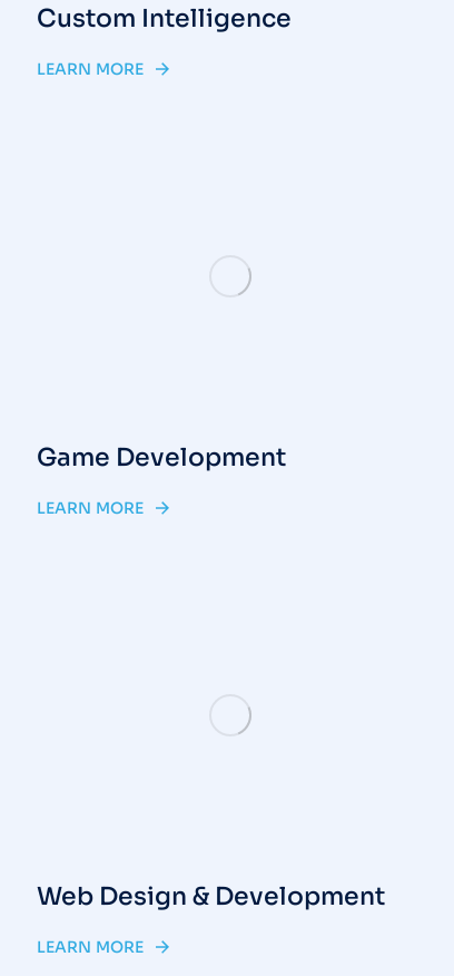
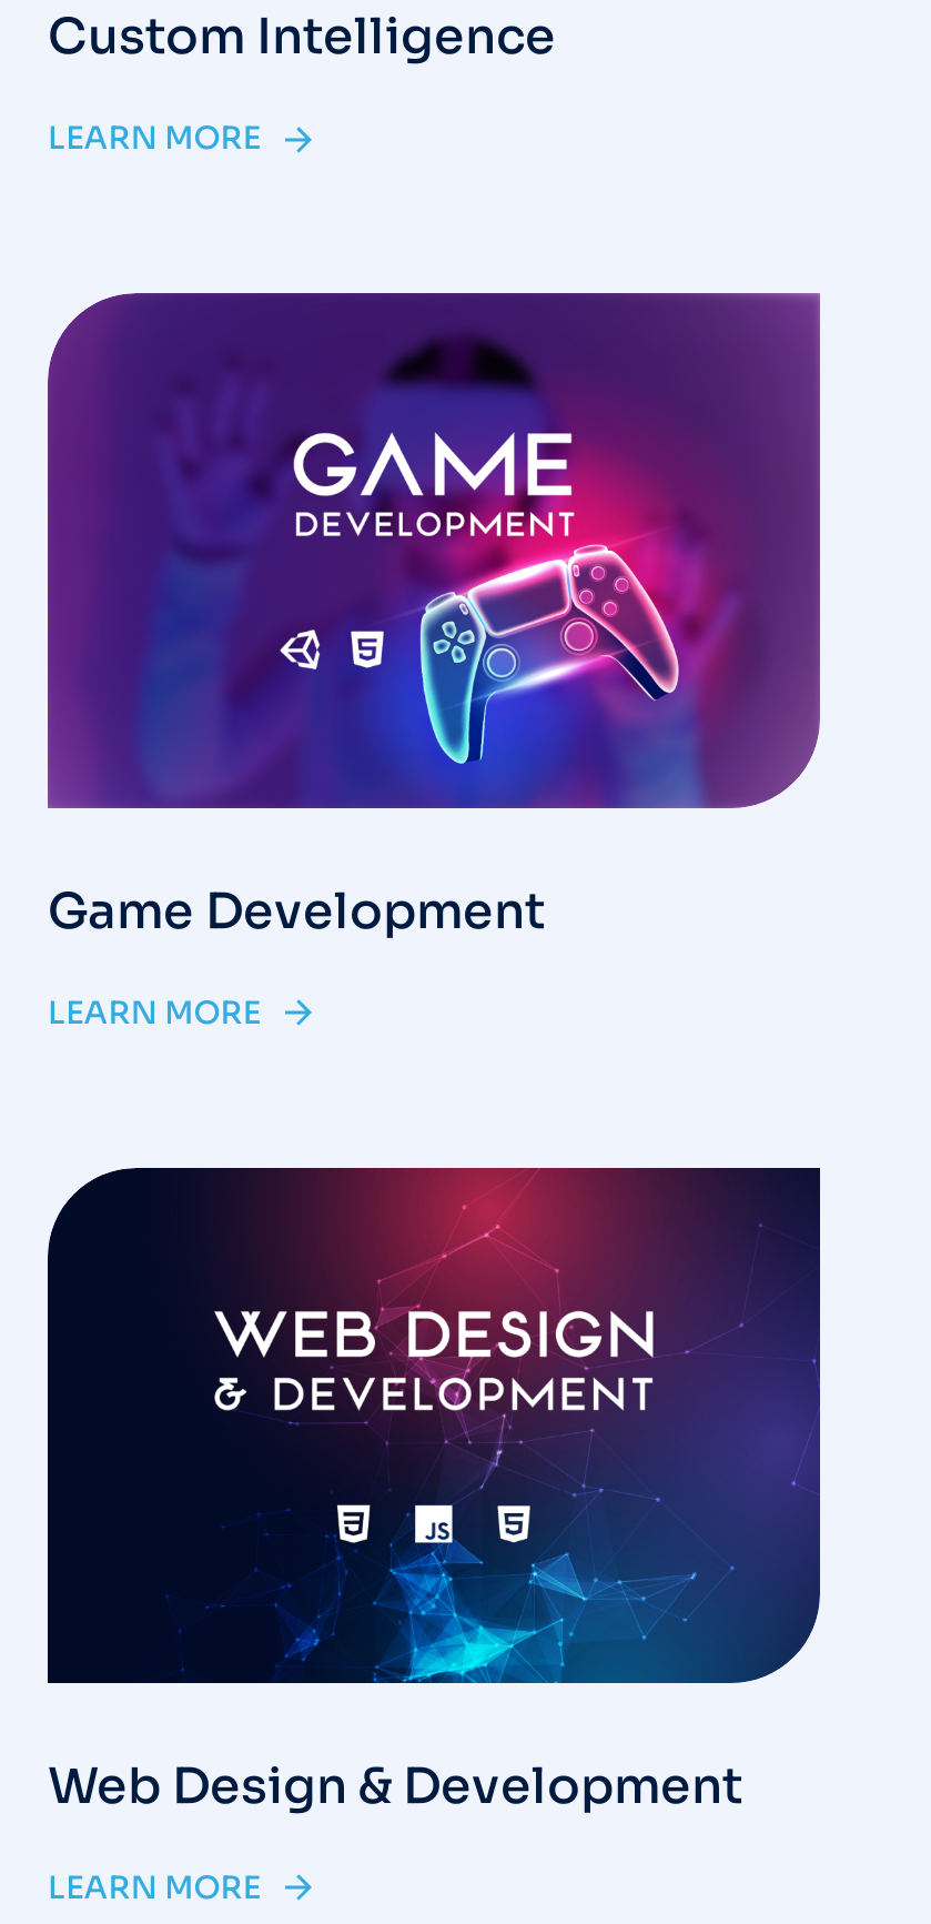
none -> [45,291,822,810] [image]
none -> [45,1164,822,1685] [image]

